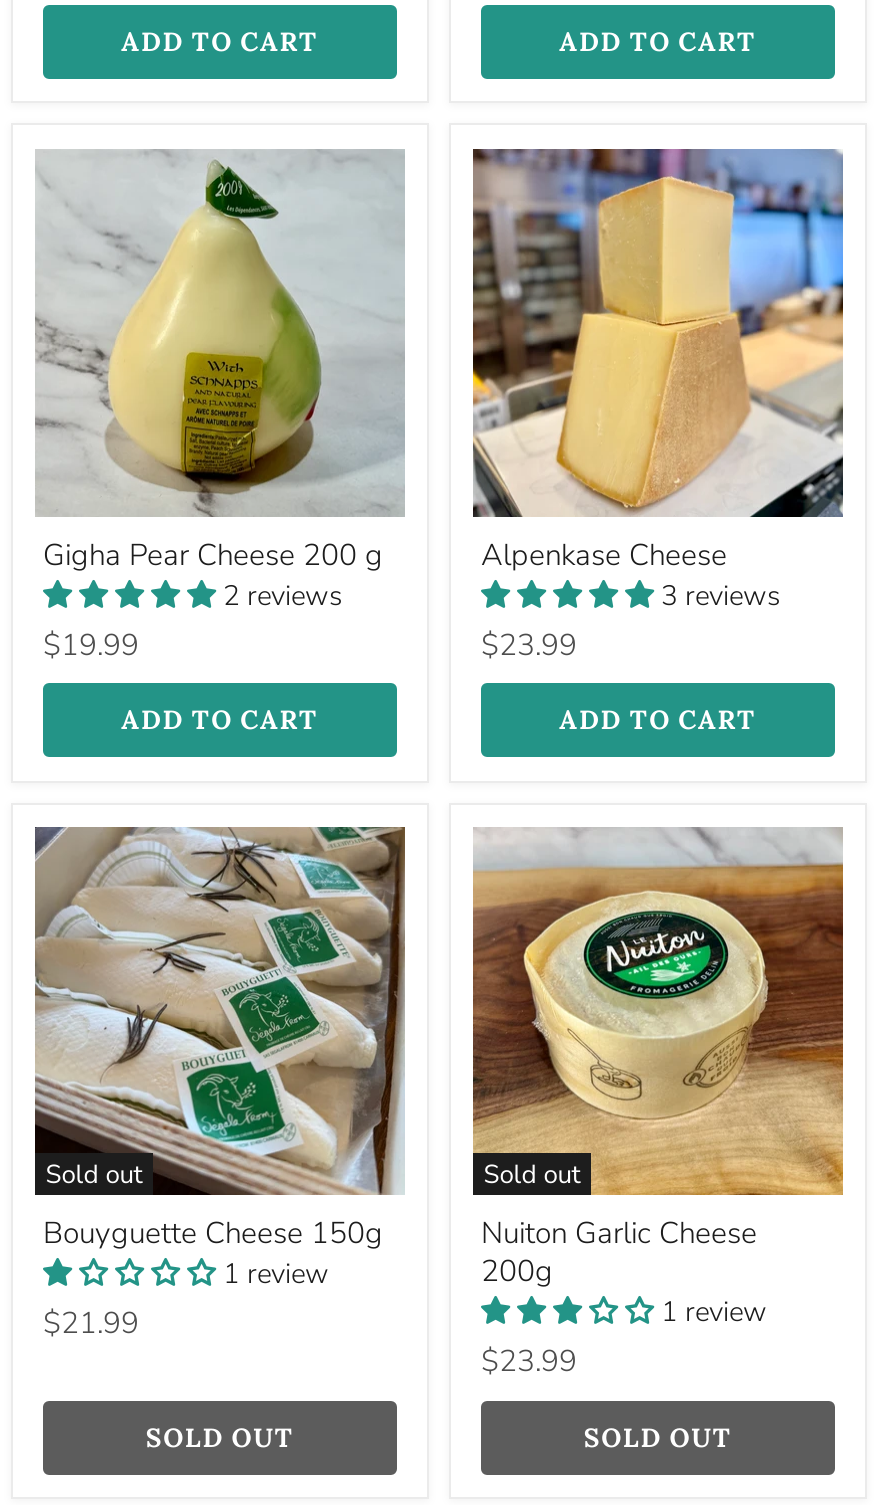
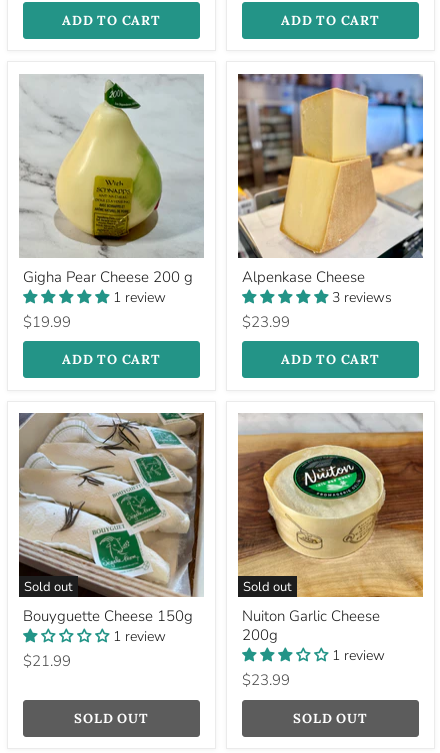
[223,577,343,615] 2 reviews -> [113,288,166,307] 1 review

